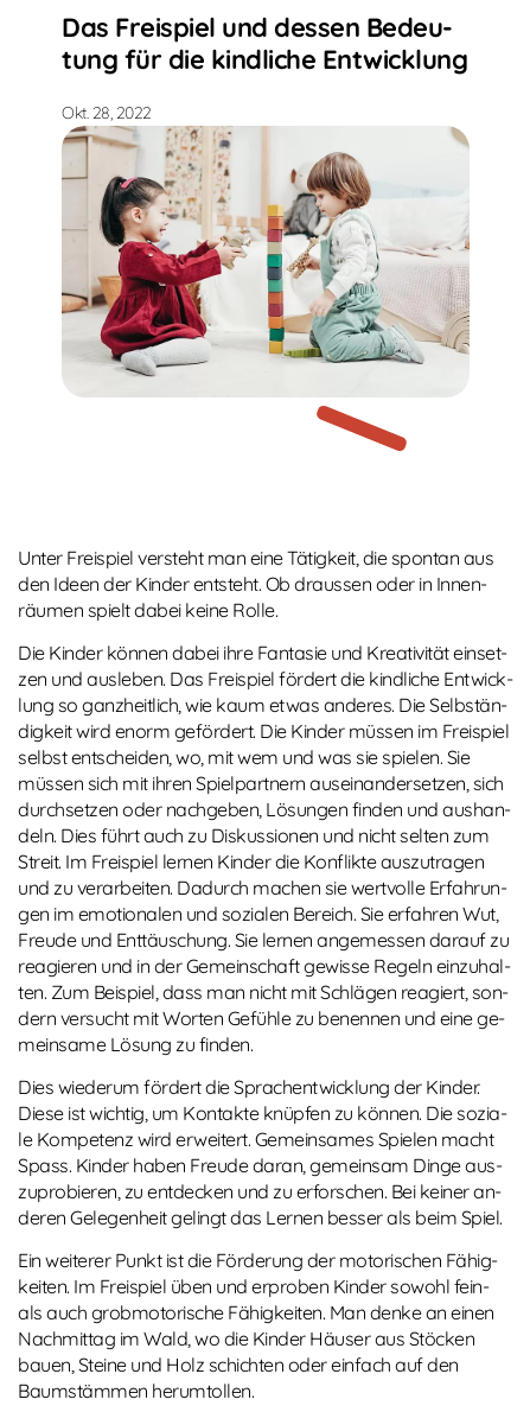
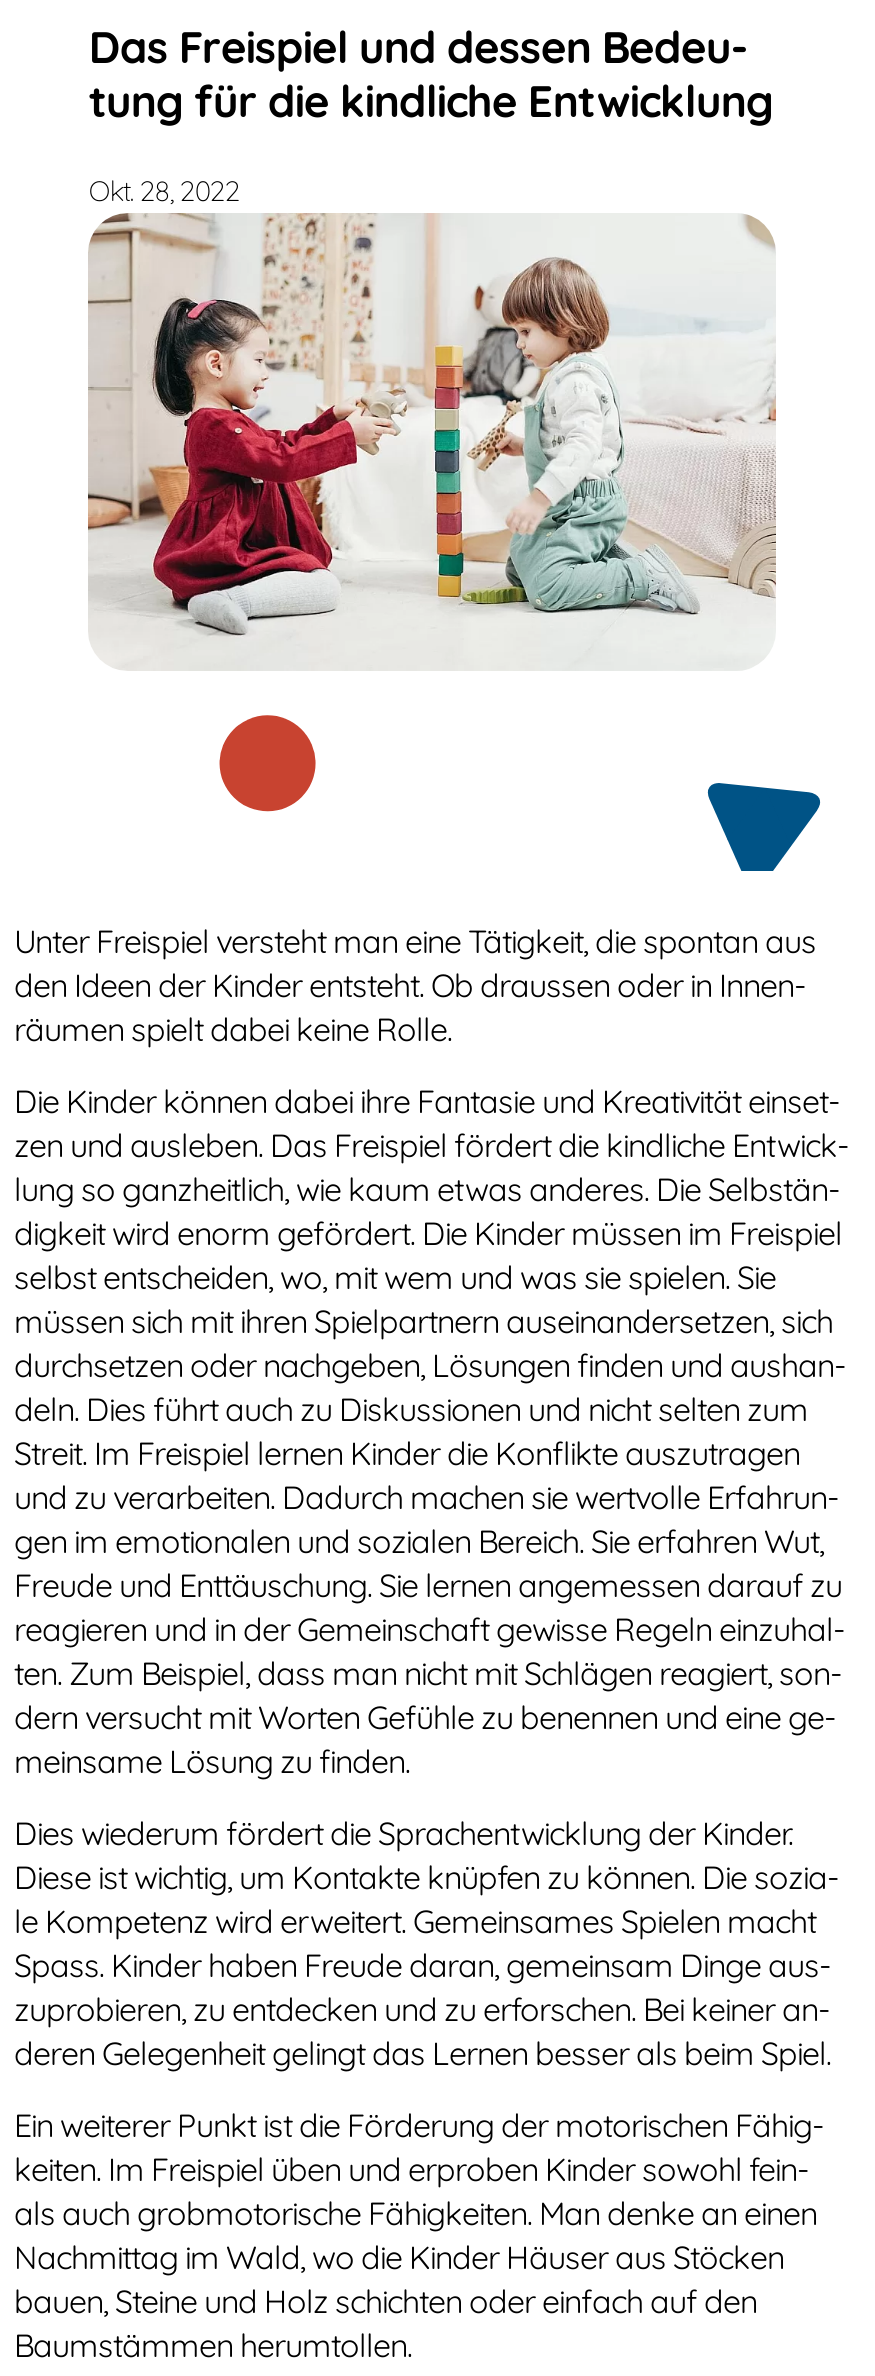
none -> [218,713,318,813] [image]
none -> [706,781,822,873] [image]
[315,405,408,452] [image] -> none

